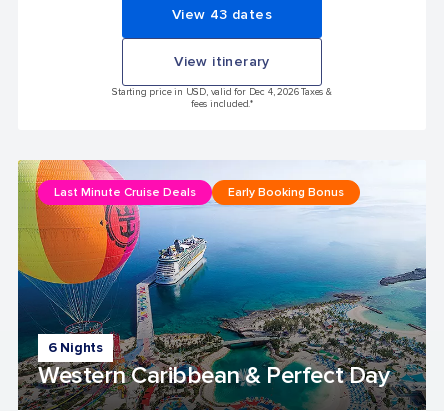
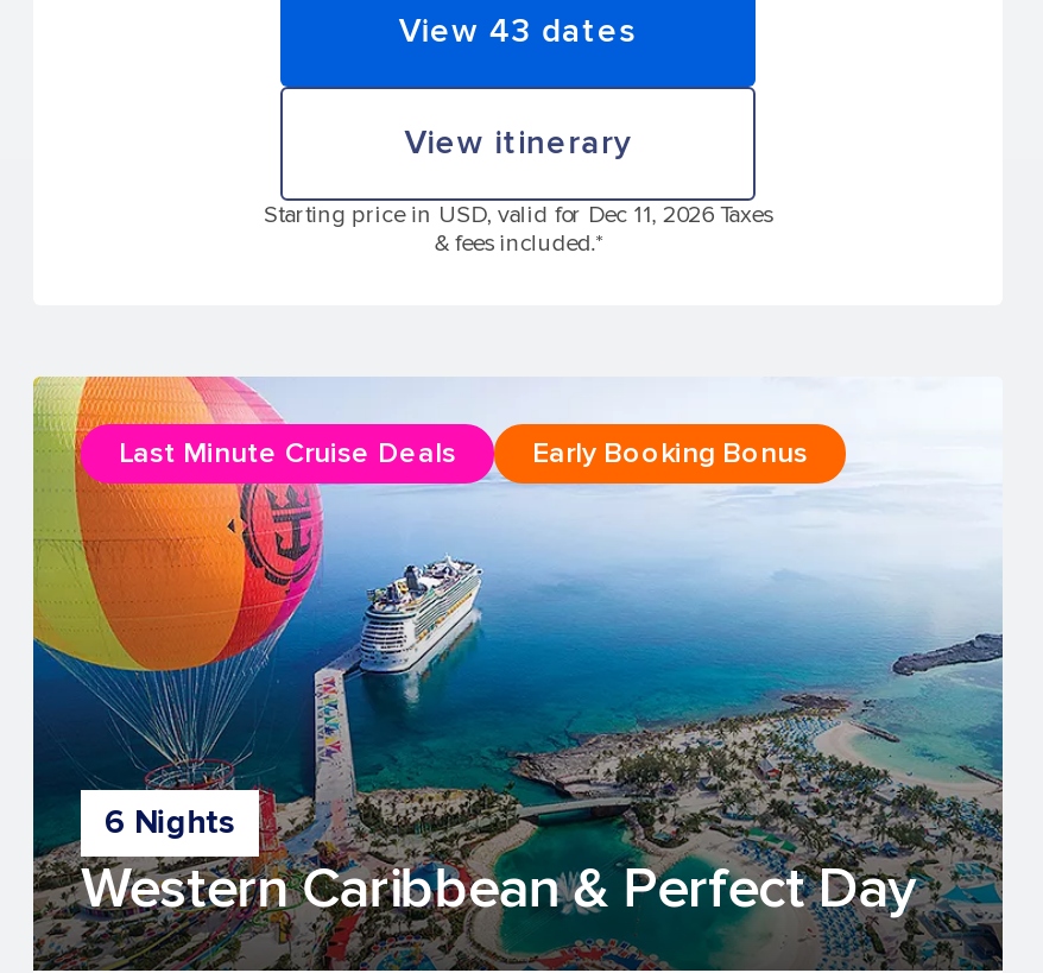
[112,86,332,110] Starting price in USD, valid for Dec 4, 2026 Taxes & | fees included.* -> [264,200,772,257] Starting price in USD, valid for Dec 11, 2026 Taxes | & fees included.*

